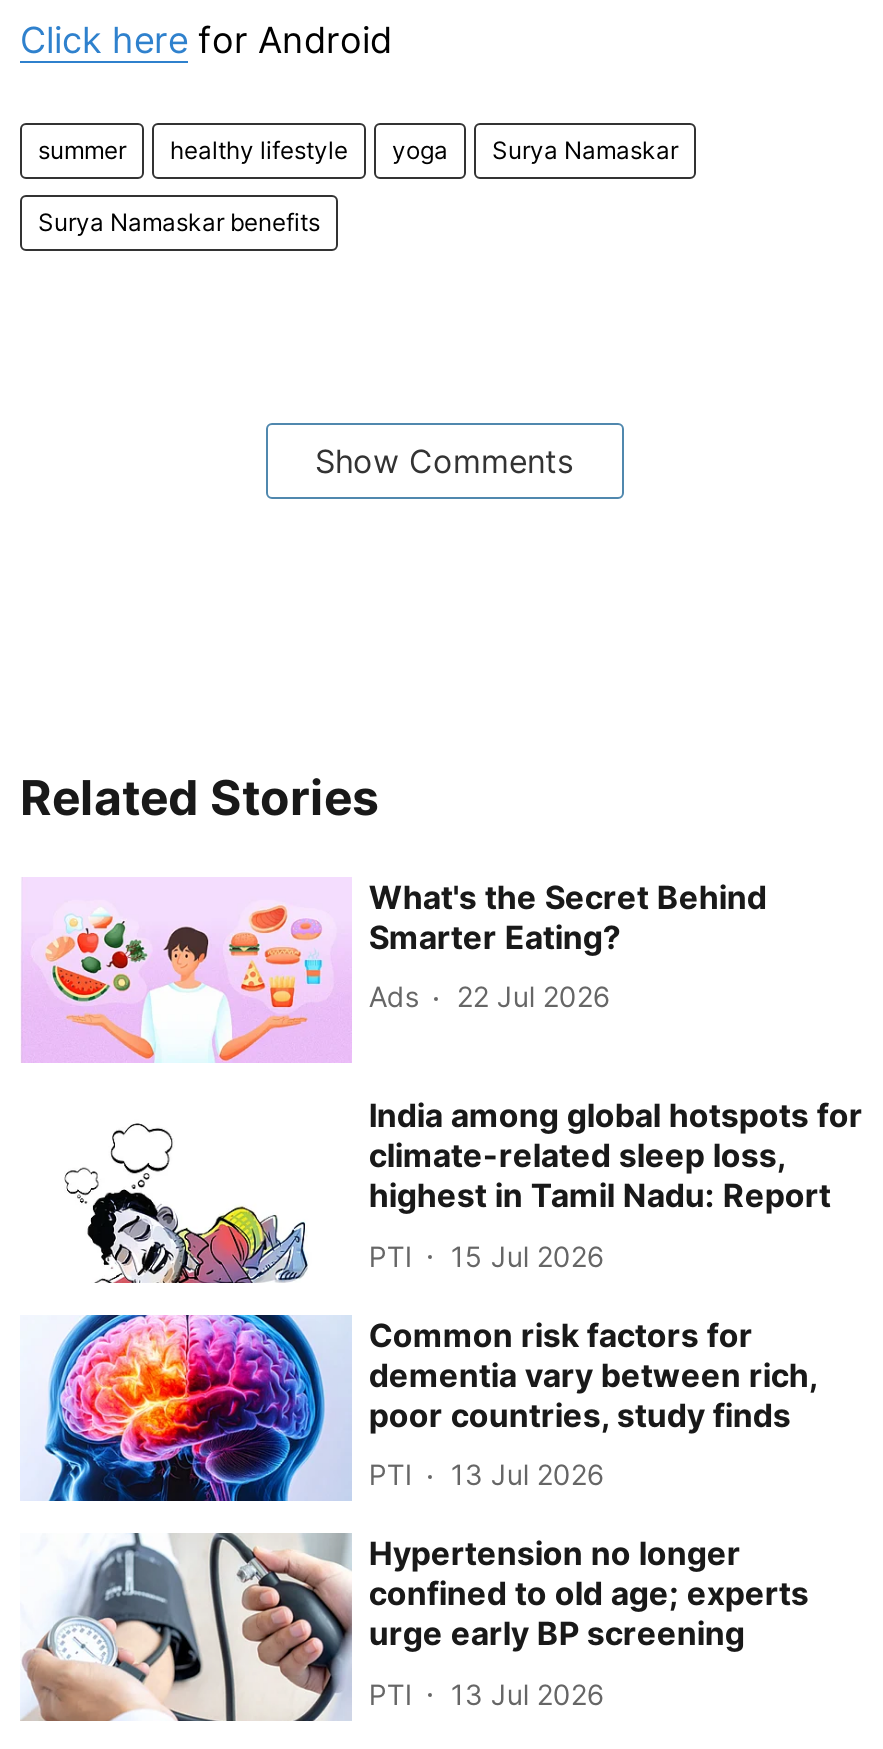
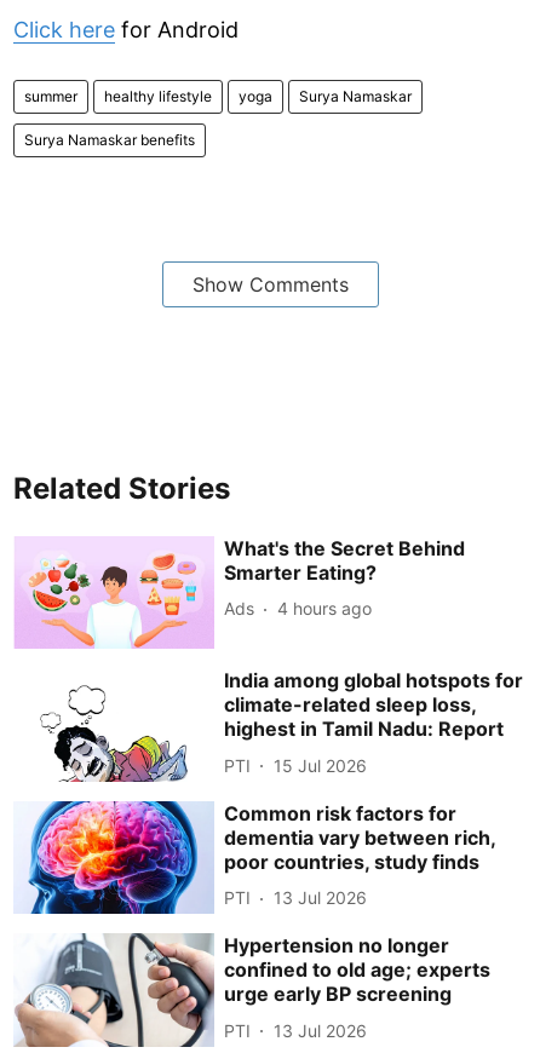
[369,979,611,1013] Ads 22 Jul 2026 -> [224,598,372,618] Ads 4 hours ago

